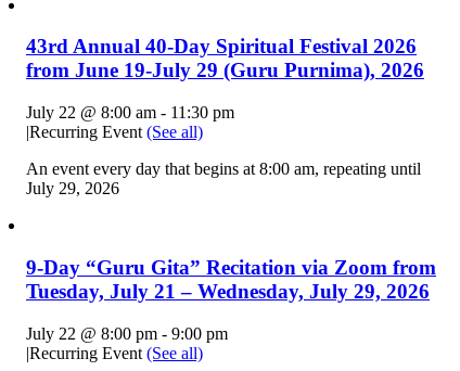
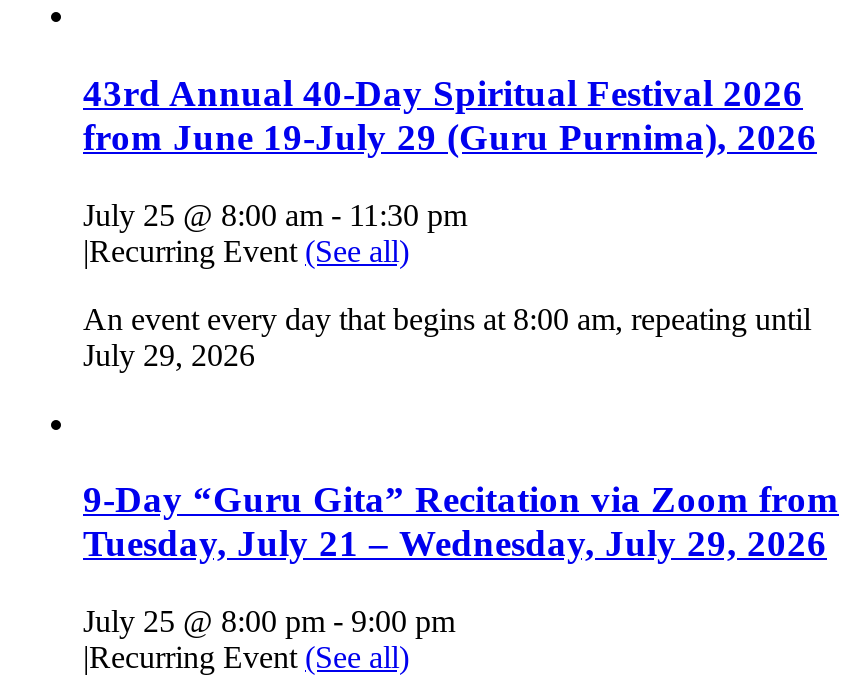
[26,103,234,122] July 22 @ 8:00 am - 11:30 pm -> [83,197,467,231] July 25 @ 8:00 am - 11:30 pm
[26,324,228,342] July 22 @ 8:00 pm - 9:00 pm -> [83,604,455,638] July 25 @ 8:00 pm - 9:00 pm

